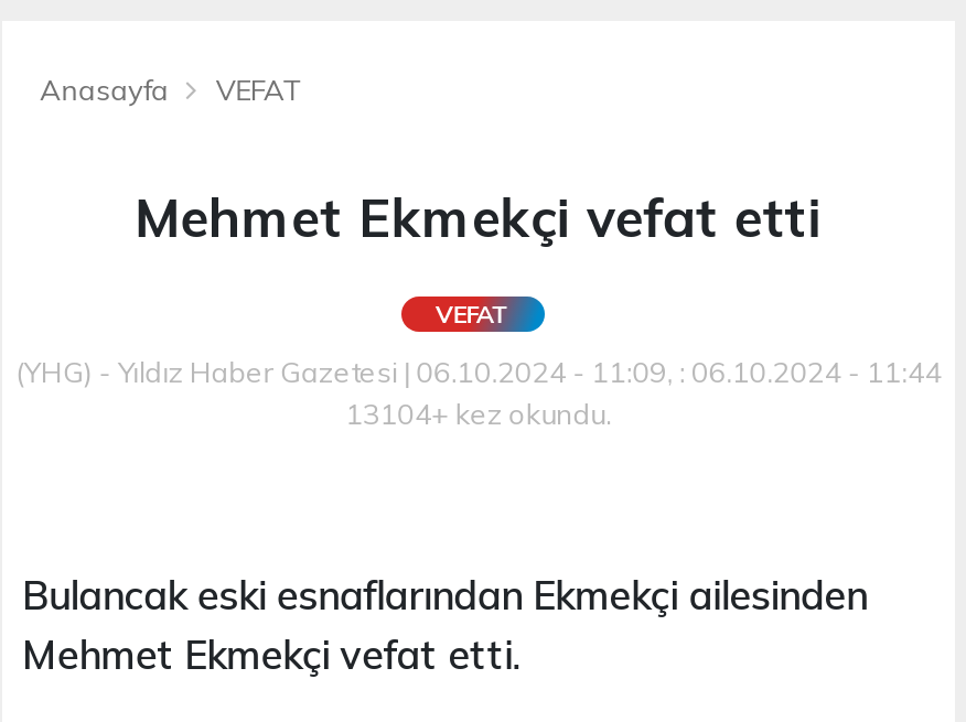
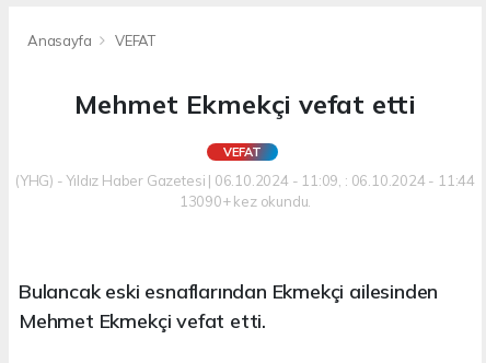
[346,395,612,431] 13104+ kez okundu. -> [179,192,311,210] 13090+ kez okundu.

